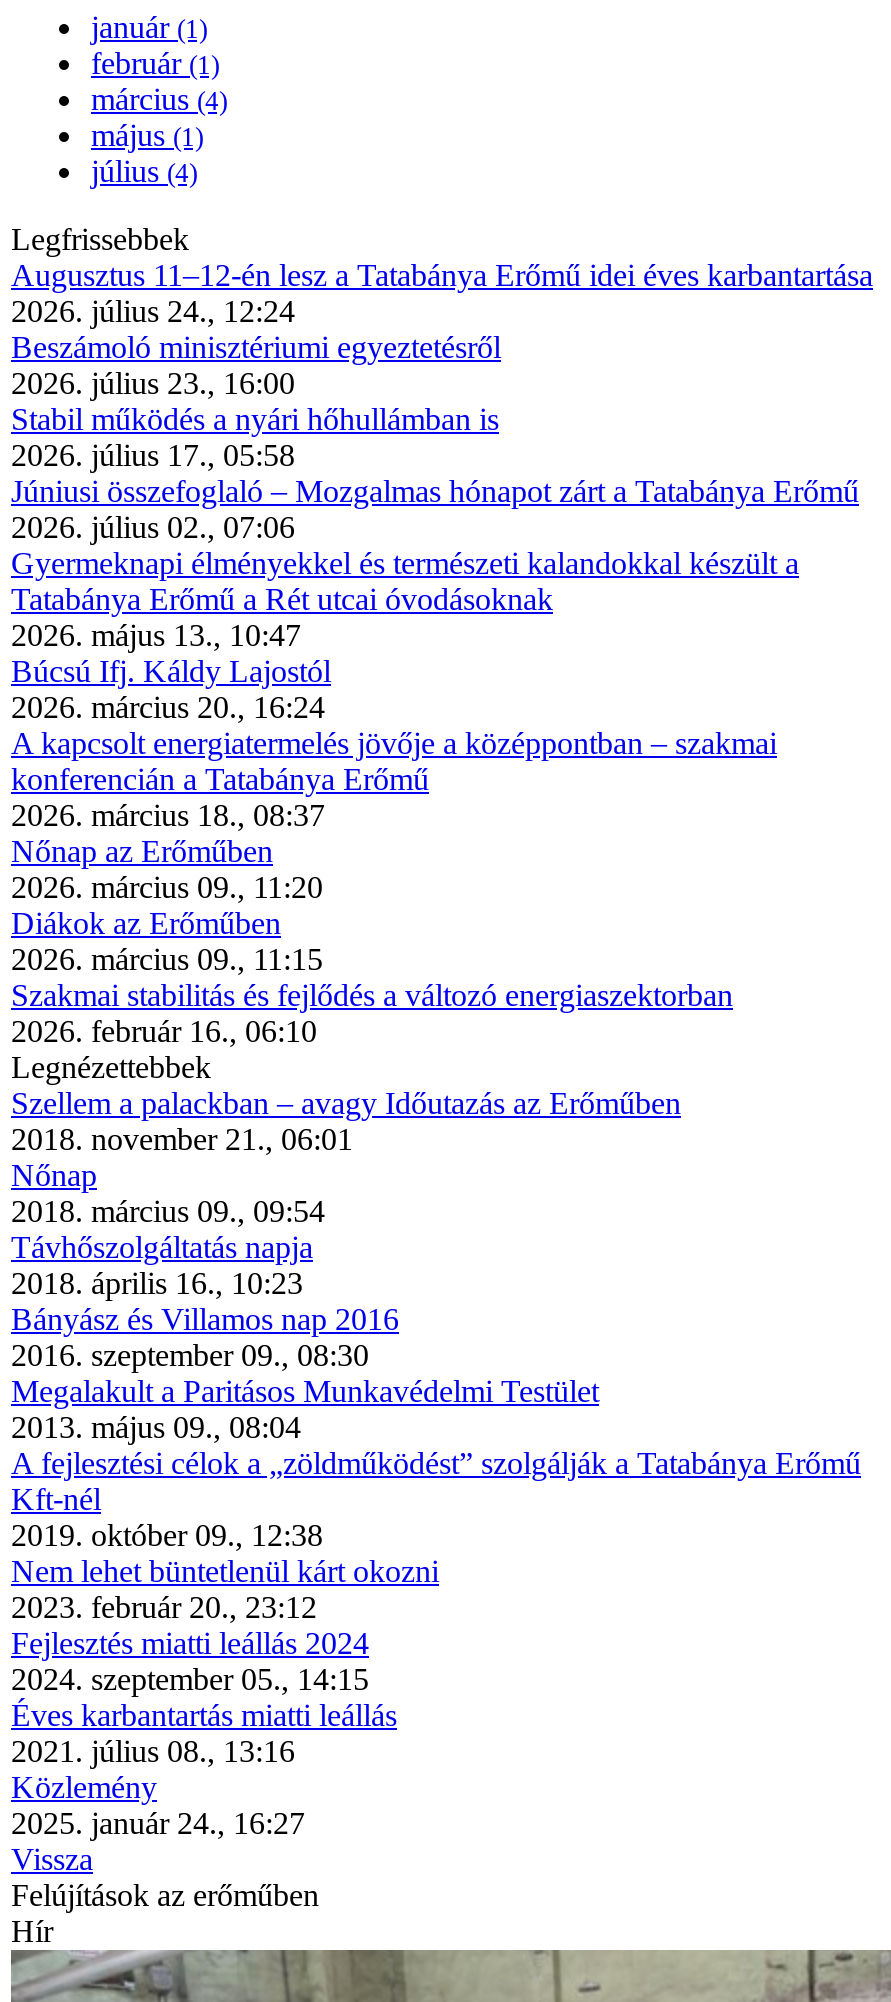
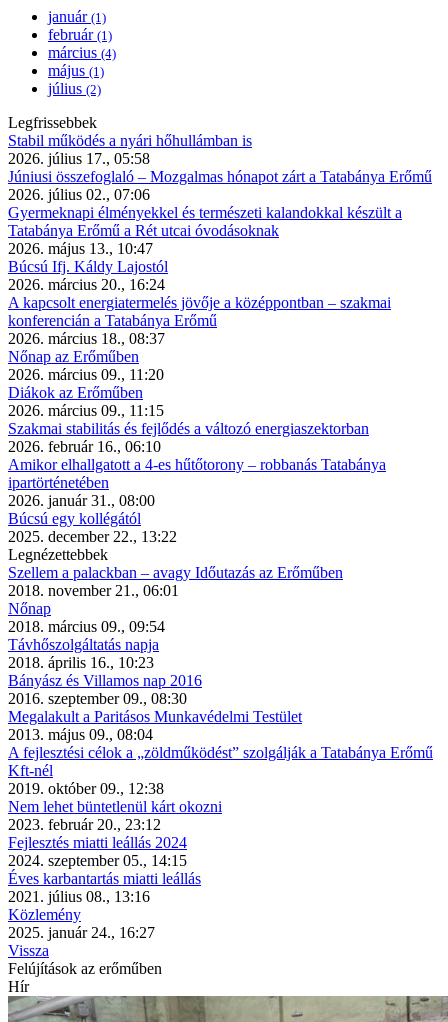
[91,154,197,188] július (4) -> [48,80,101,97] július (2)
[11,258,873,400] Augusztus 11–12-én lesz a Tatabánya Erőmű idei éves karbantartása | 2026. július 24., 12:24 | Beszámoló minisztériumi egyeztetésről | 2026. július 23., 16:00 -> none
moved [11,402,859,1048] -> [8,132,432,455]: Stabil működés a nyári hőhullámban is | 2026. július 17., 05:58 | Júniusi összefoglaló – Mozgalmas hónapot zárt a Tatabánya Erőmű | ... | Szakmai stabilitás és fejlődés a változó energiaszektorban | 2026. február 16., 06:10
none -> [8,456,386,545] Amikor elhallgatott a 4-es hűtőtorony – robbanás Tatabánya | ipartörténetében | 2026. január 31., 08:00 | Búcsú egy kollégától | 2025. december 22., 13:22

